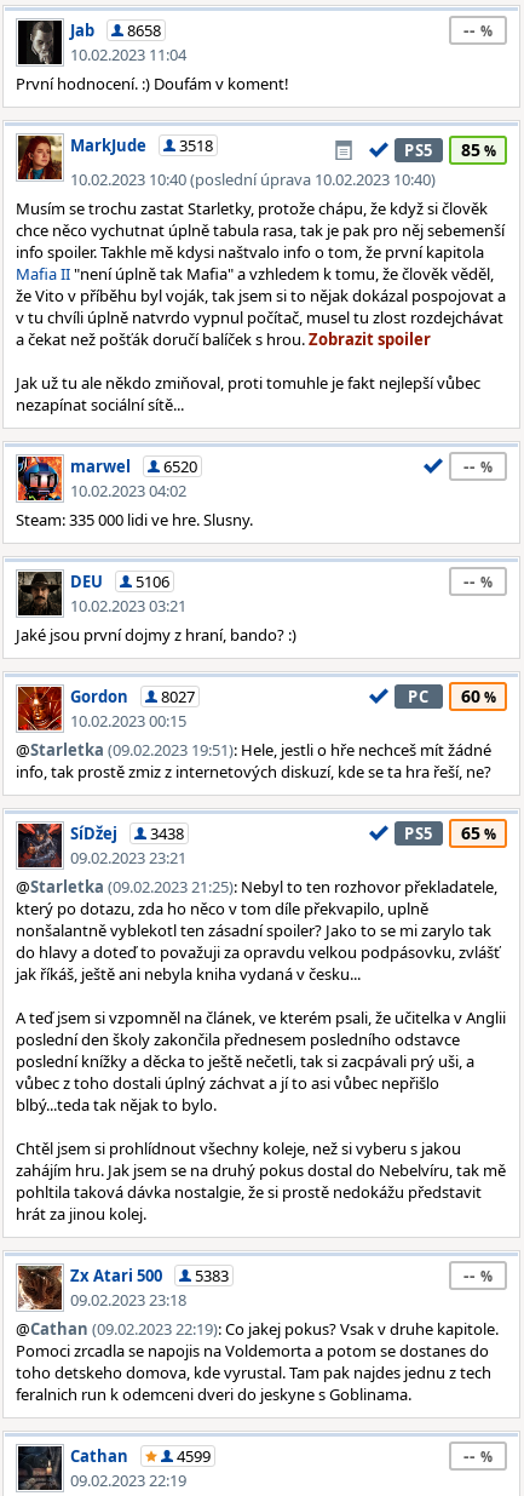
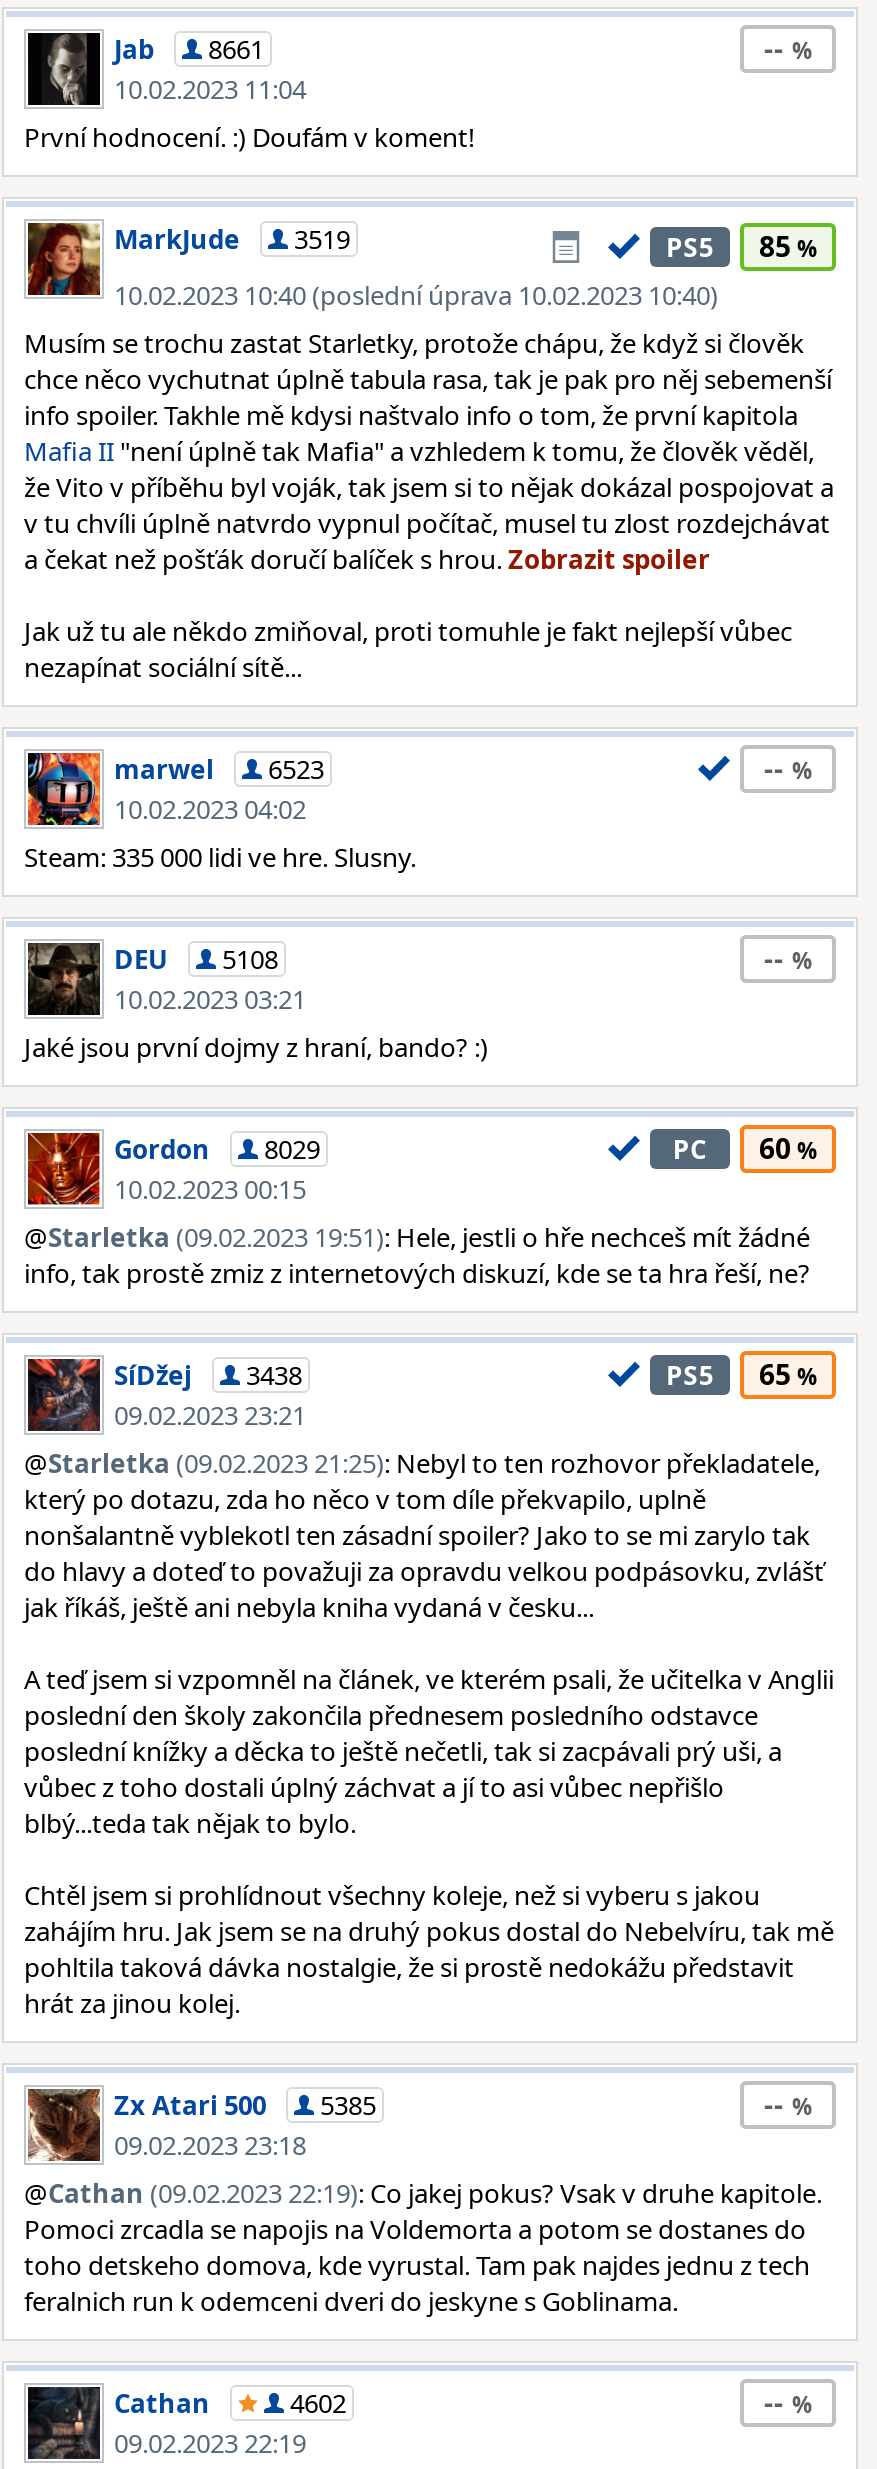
[70,19,161,41] Jab 8658 -> [114,31,264,67] Jab 8661
[70,134,213,156] MarkJude 3518 -> [114,221,350,257] MarkJude 3519
[70,455,197,477] marwel 6520 -> [114,751,324,787] marwel 6523
[70,571,169,592] DEU 5106 -> [114,941,278,977] DEU 5108
[70,686,195,707] Gordon 8027 -> [114,1131,320,1167] Gordon 8029
[70,1265,229,1286] Zx Atari 500 5383 -> [114,2087,376,2123] Zx Atari 500 5385
[177,1445,211,1467] 4599 -> [290,2385,346,2421] 4602

